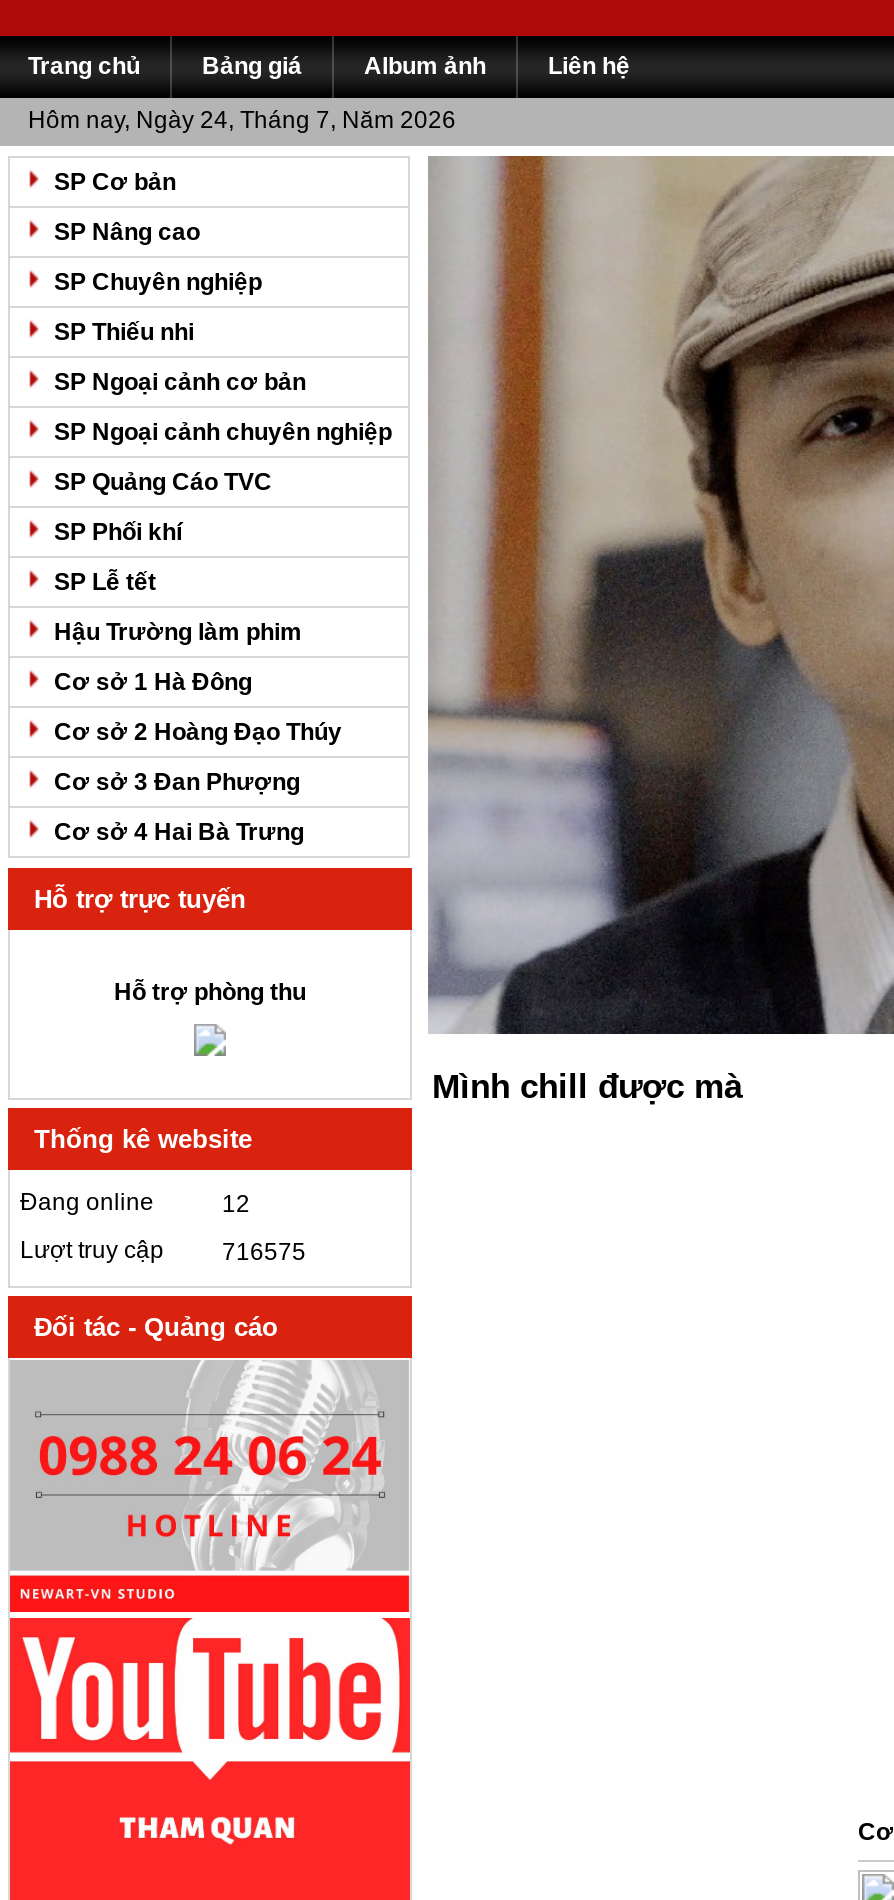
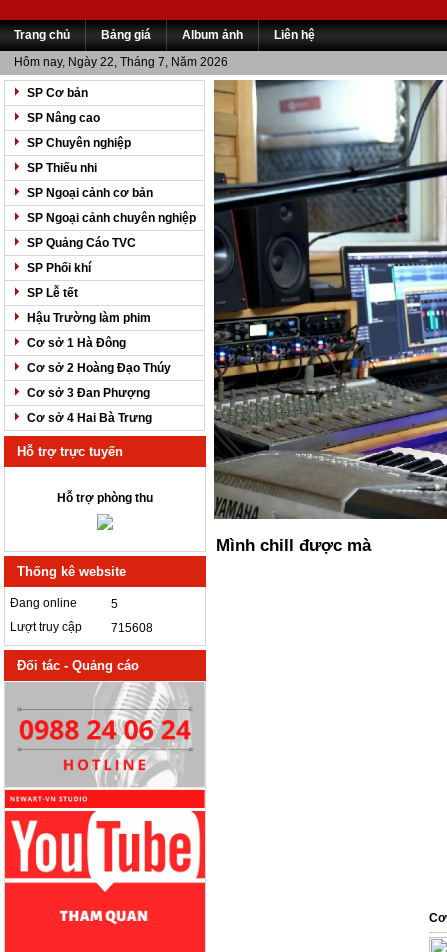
[28,106,456,134] Hôm nay, Ngày 24, Tháng 7, Năm 2026 -> [14,55,228,69] Hôm nay, Ngày 22, Tháng 7, Năm 2026
[428,154,888,1034] [image] -> [214,79,444,519] [image]
[222,1190,250,1218] 12 -> [111,597,118,611] 5
[222,1238,306,1266] 716575 -> [111,621,153,635] 715608

